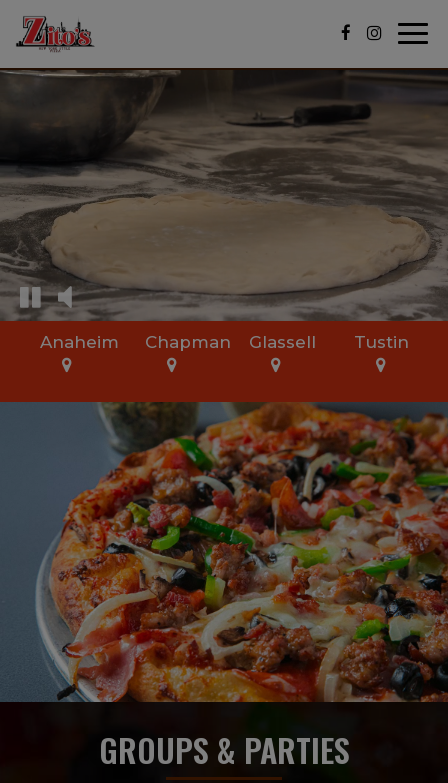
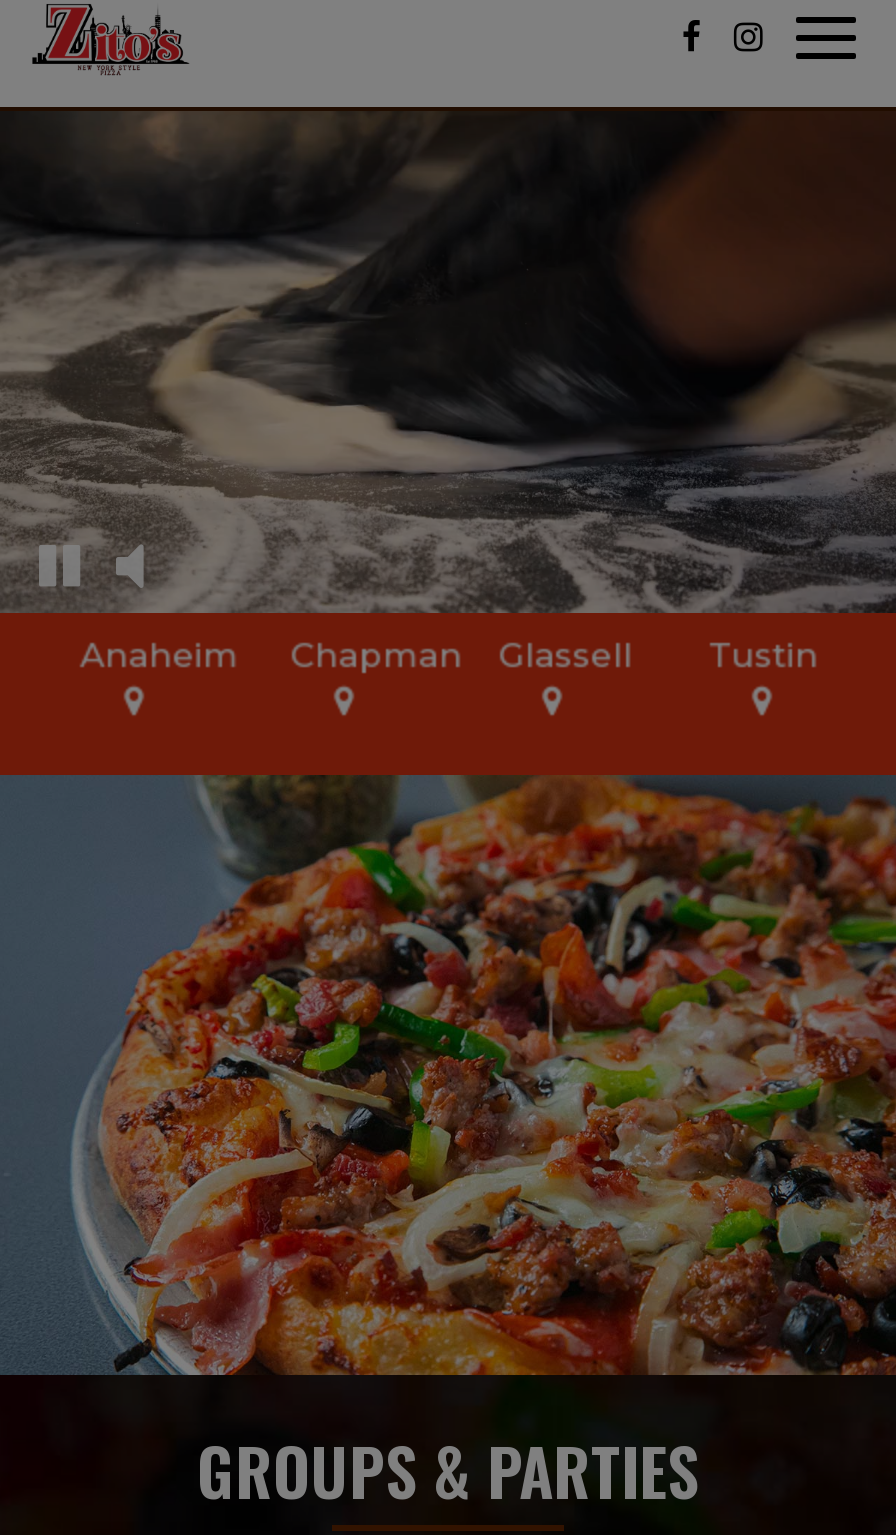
[3,70,445,322] [image] -> [6,111,890,615] [image]

